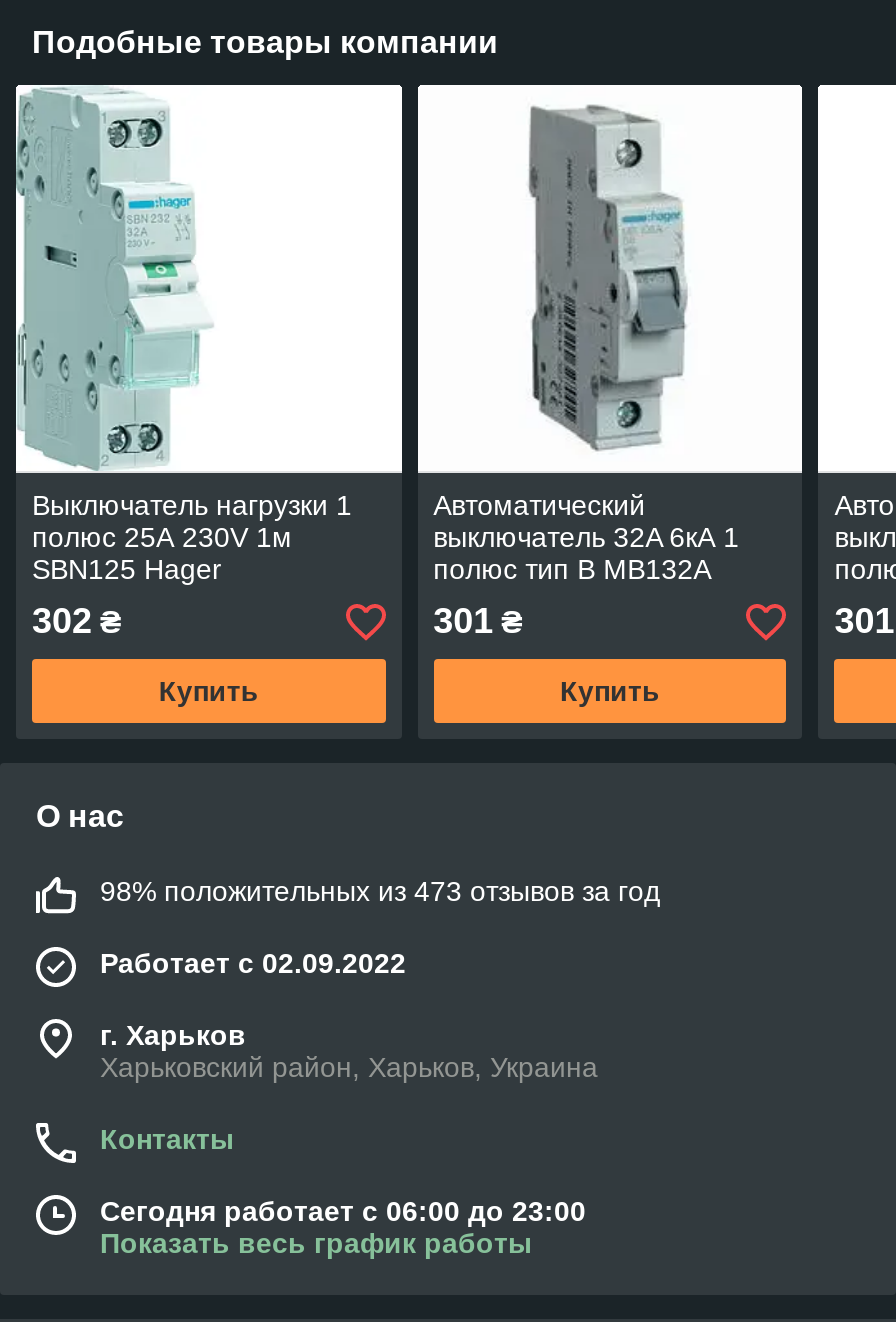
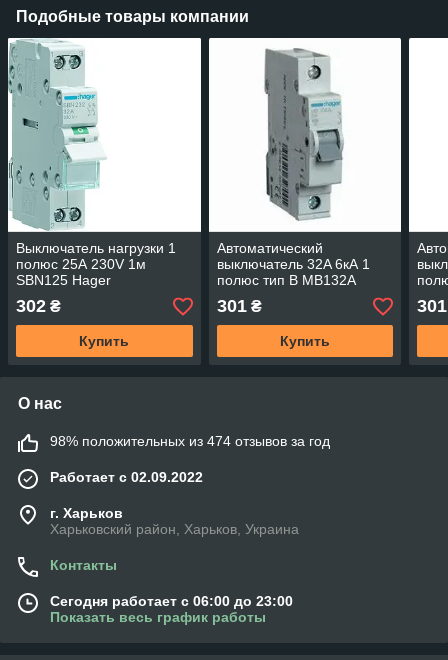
[100,875,660,907] 98% положительных из 473 отзывов за год -> [50,433,330,449] 98% положительных из 474 отзывов за год

